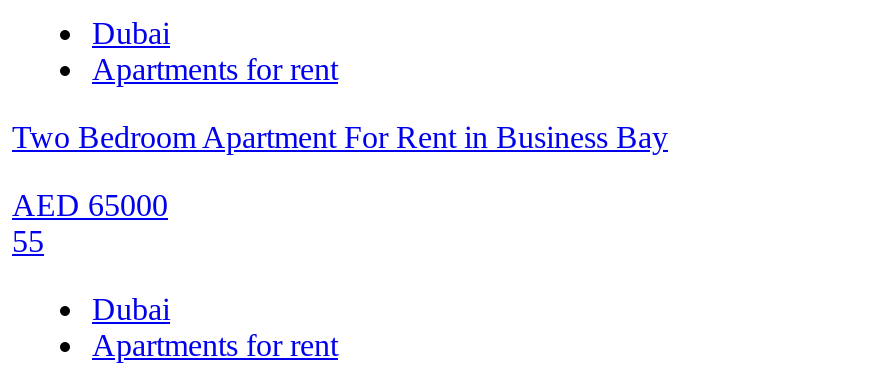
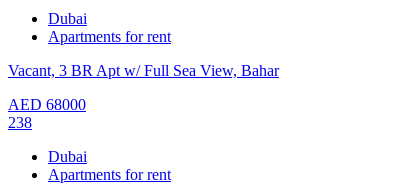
[12,120,668,154] Two Bedroom Apartment For Rent in Business Bay -> [8,62,279,79] Vacant, 3 BR Apt w/ Full Sea View, Bahar
[12,188,168,258] AED 65000 | 55 -> [8,96,86,131] AED 68000 | 238

